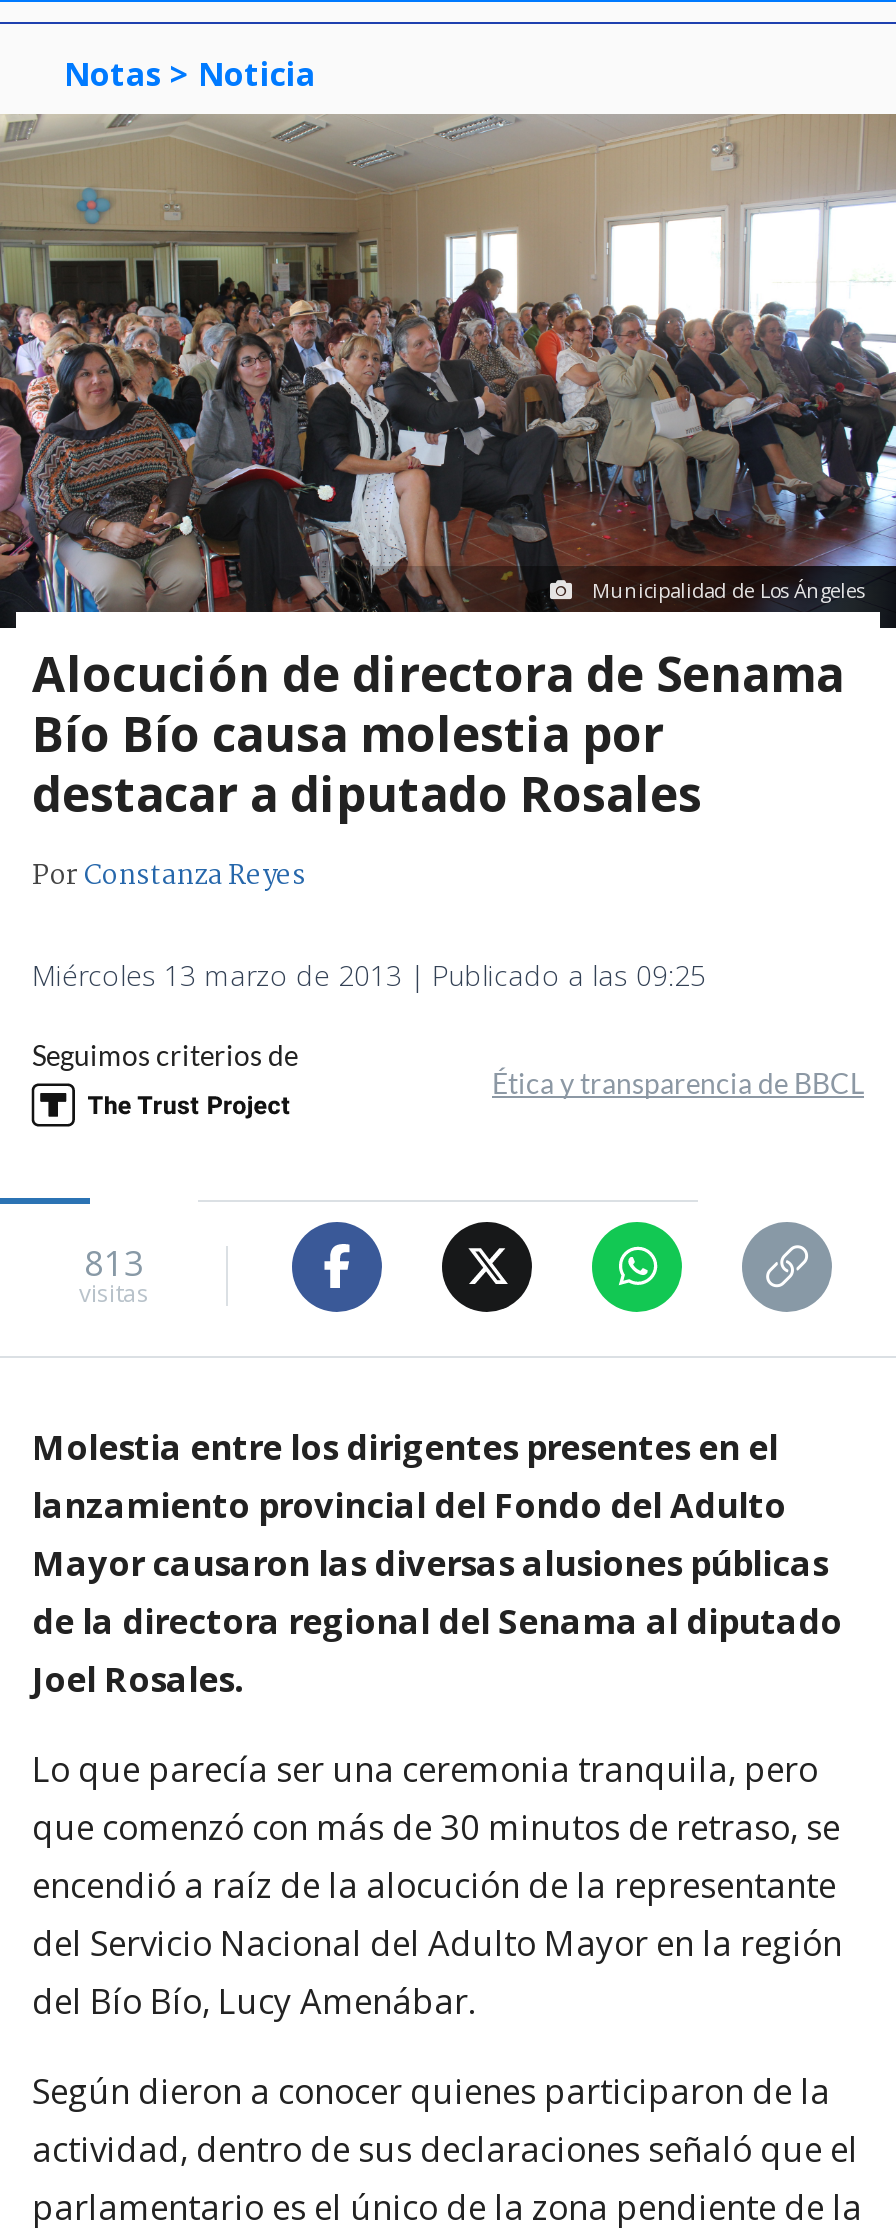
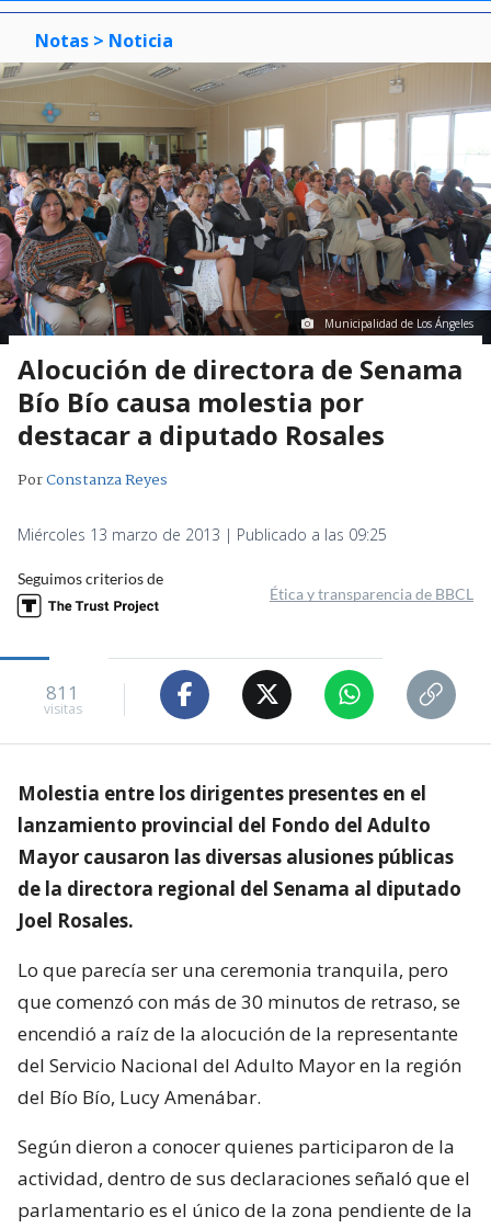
[84,1241,144,1287] 813 -> [46,680,79,705] 811

